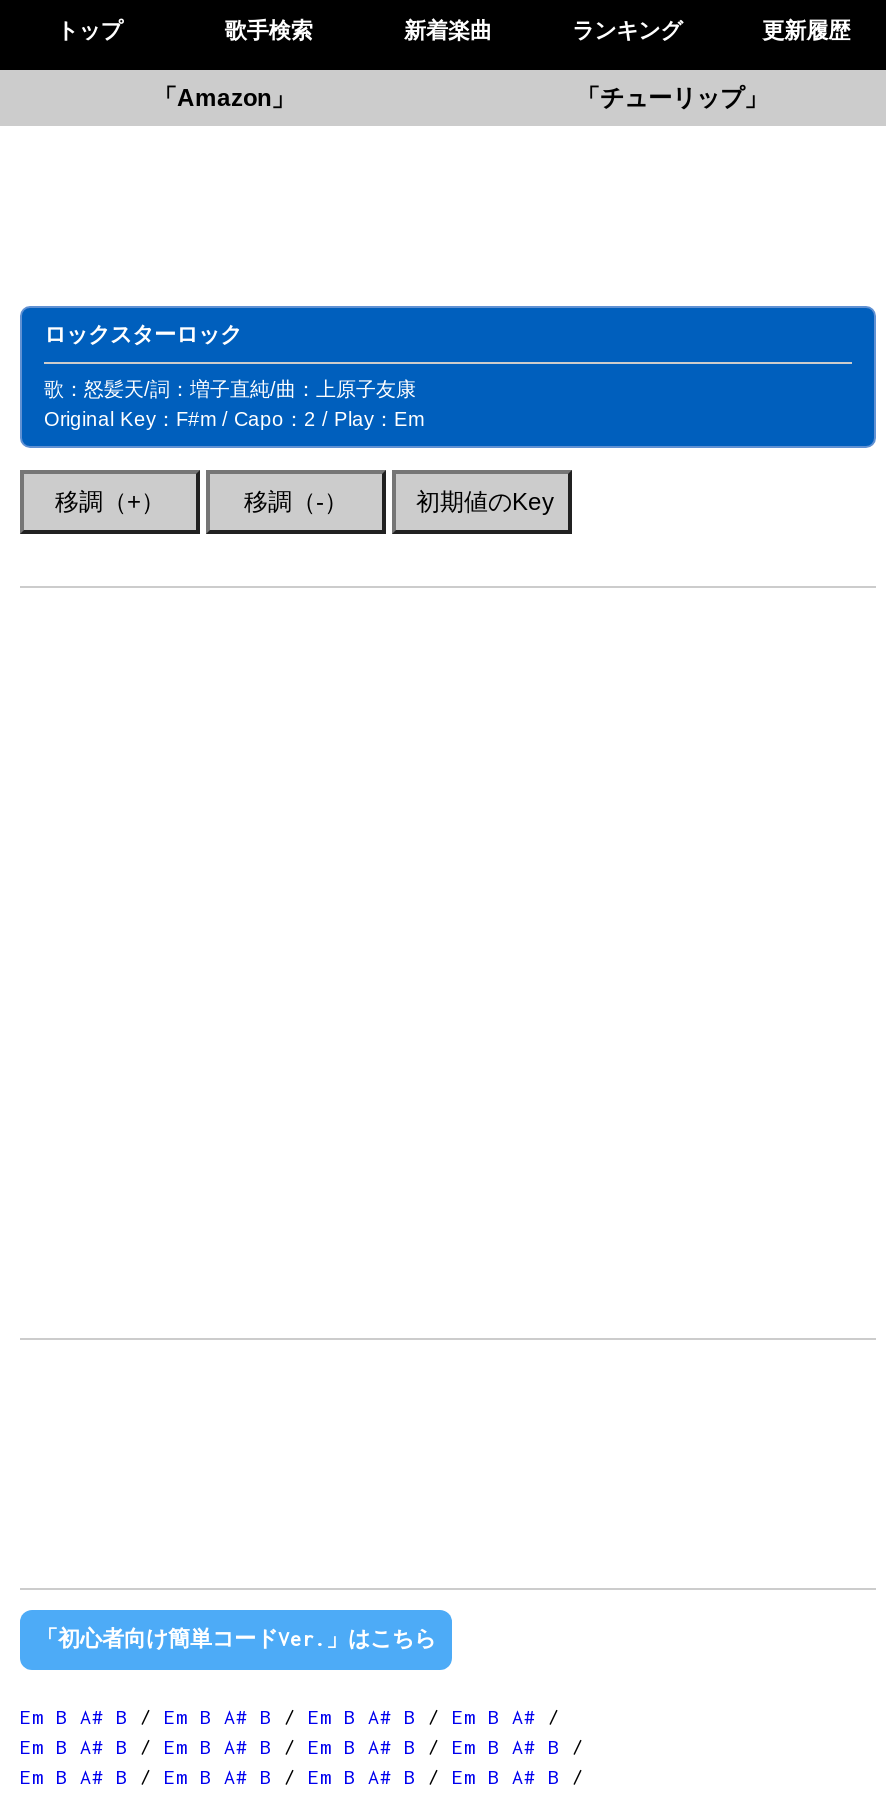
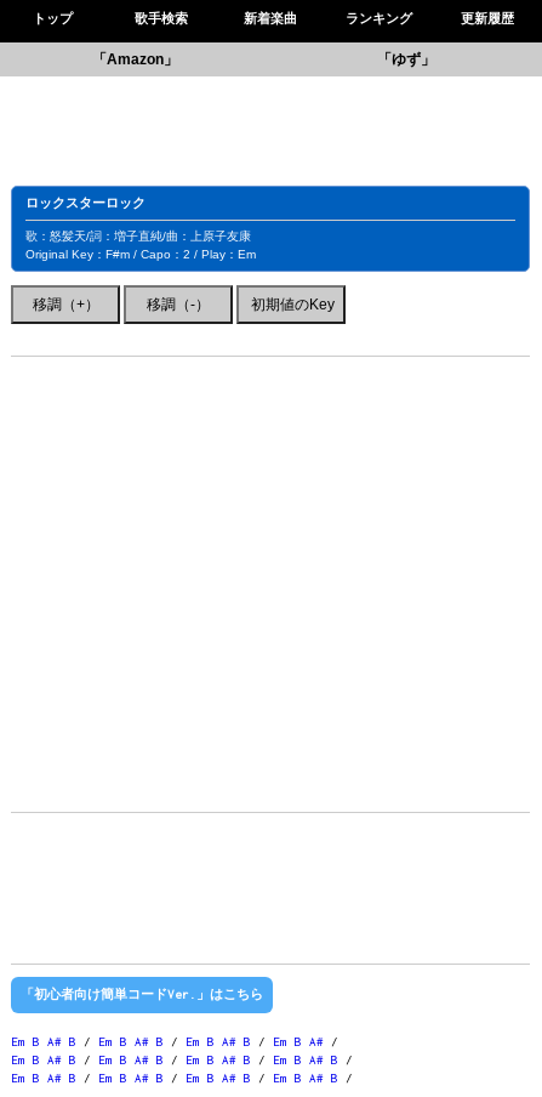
[576,84,768,112] 「チューリップ」 -> [377,51,435,68] 「ゆず」

